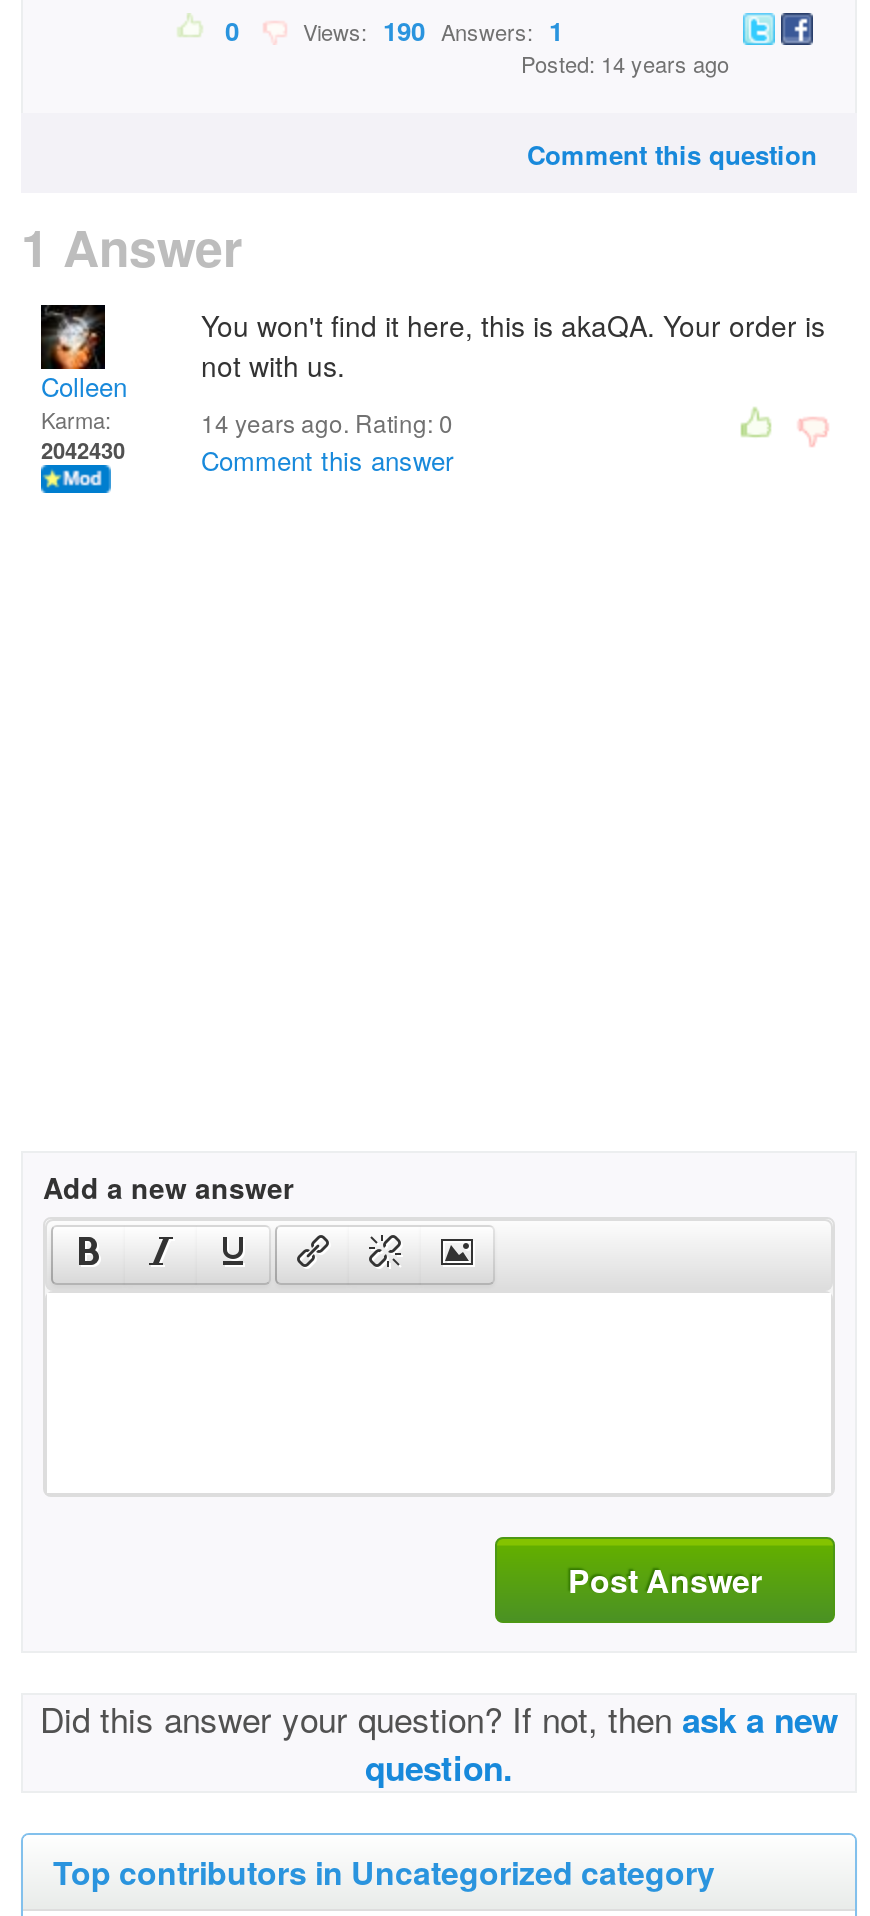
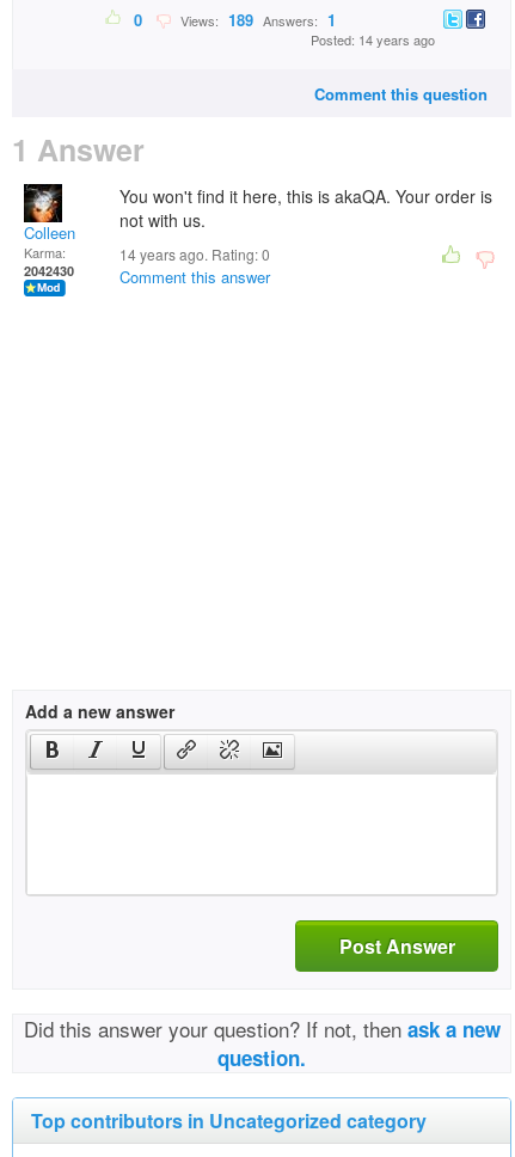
[291,11,563,49] Views: 190 Answers: 1 -> [173,8,336,31] Views: 189 Answers: 1

